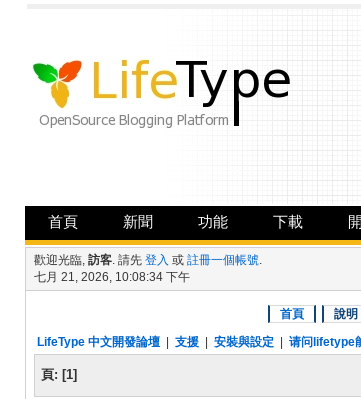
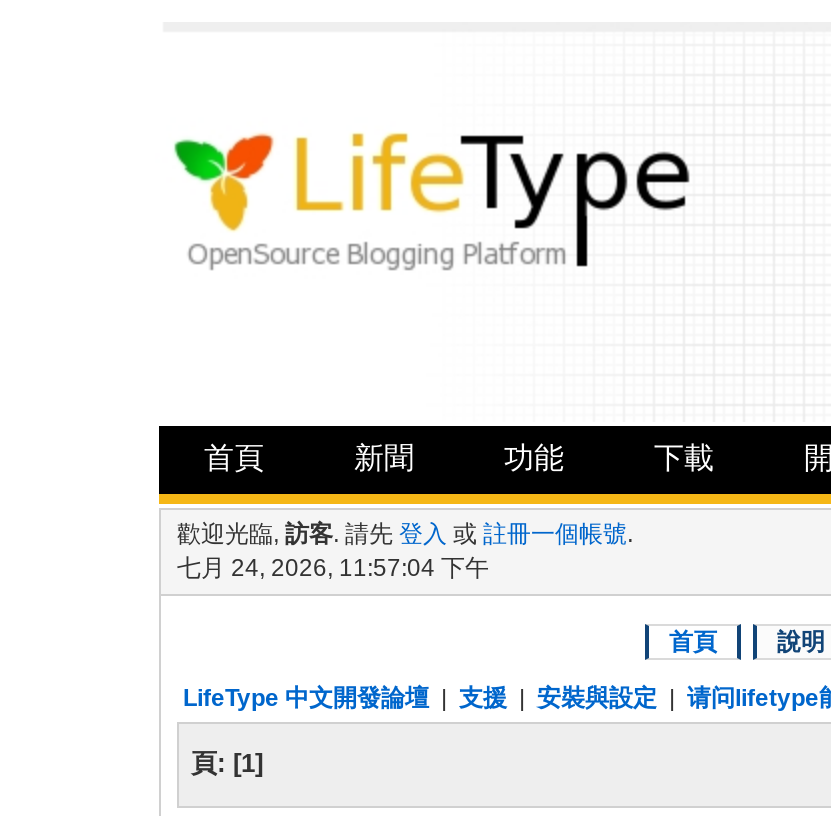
[34,270,190,284] 七月 21, 2026, 10:08:34 下午 -> [177,554,489,582] 七月 24, 2026, 11:57:04 下午

